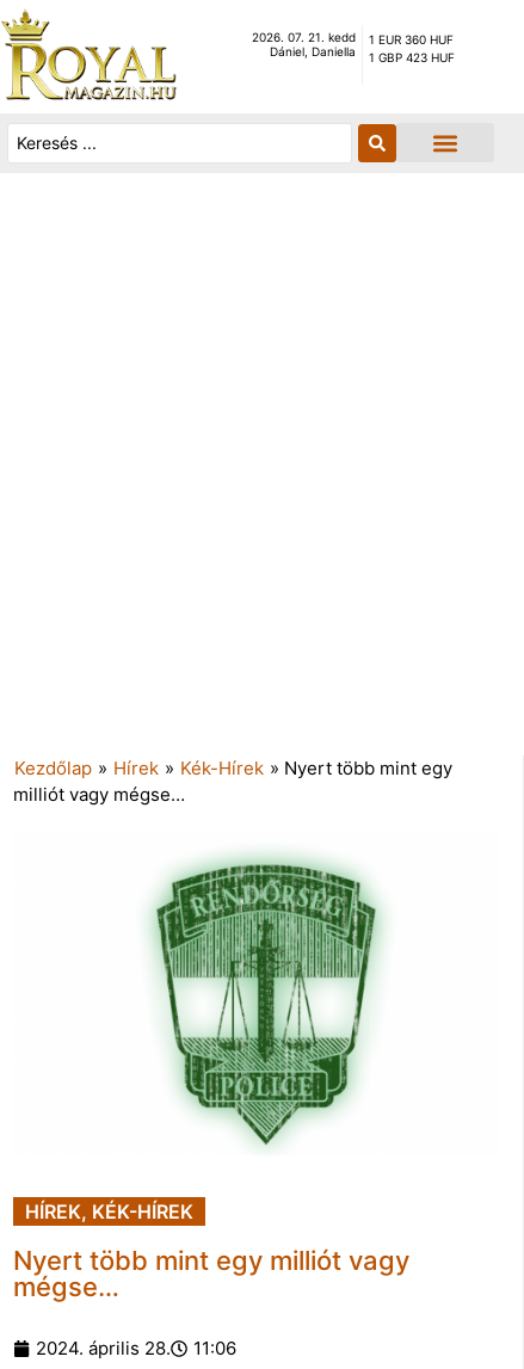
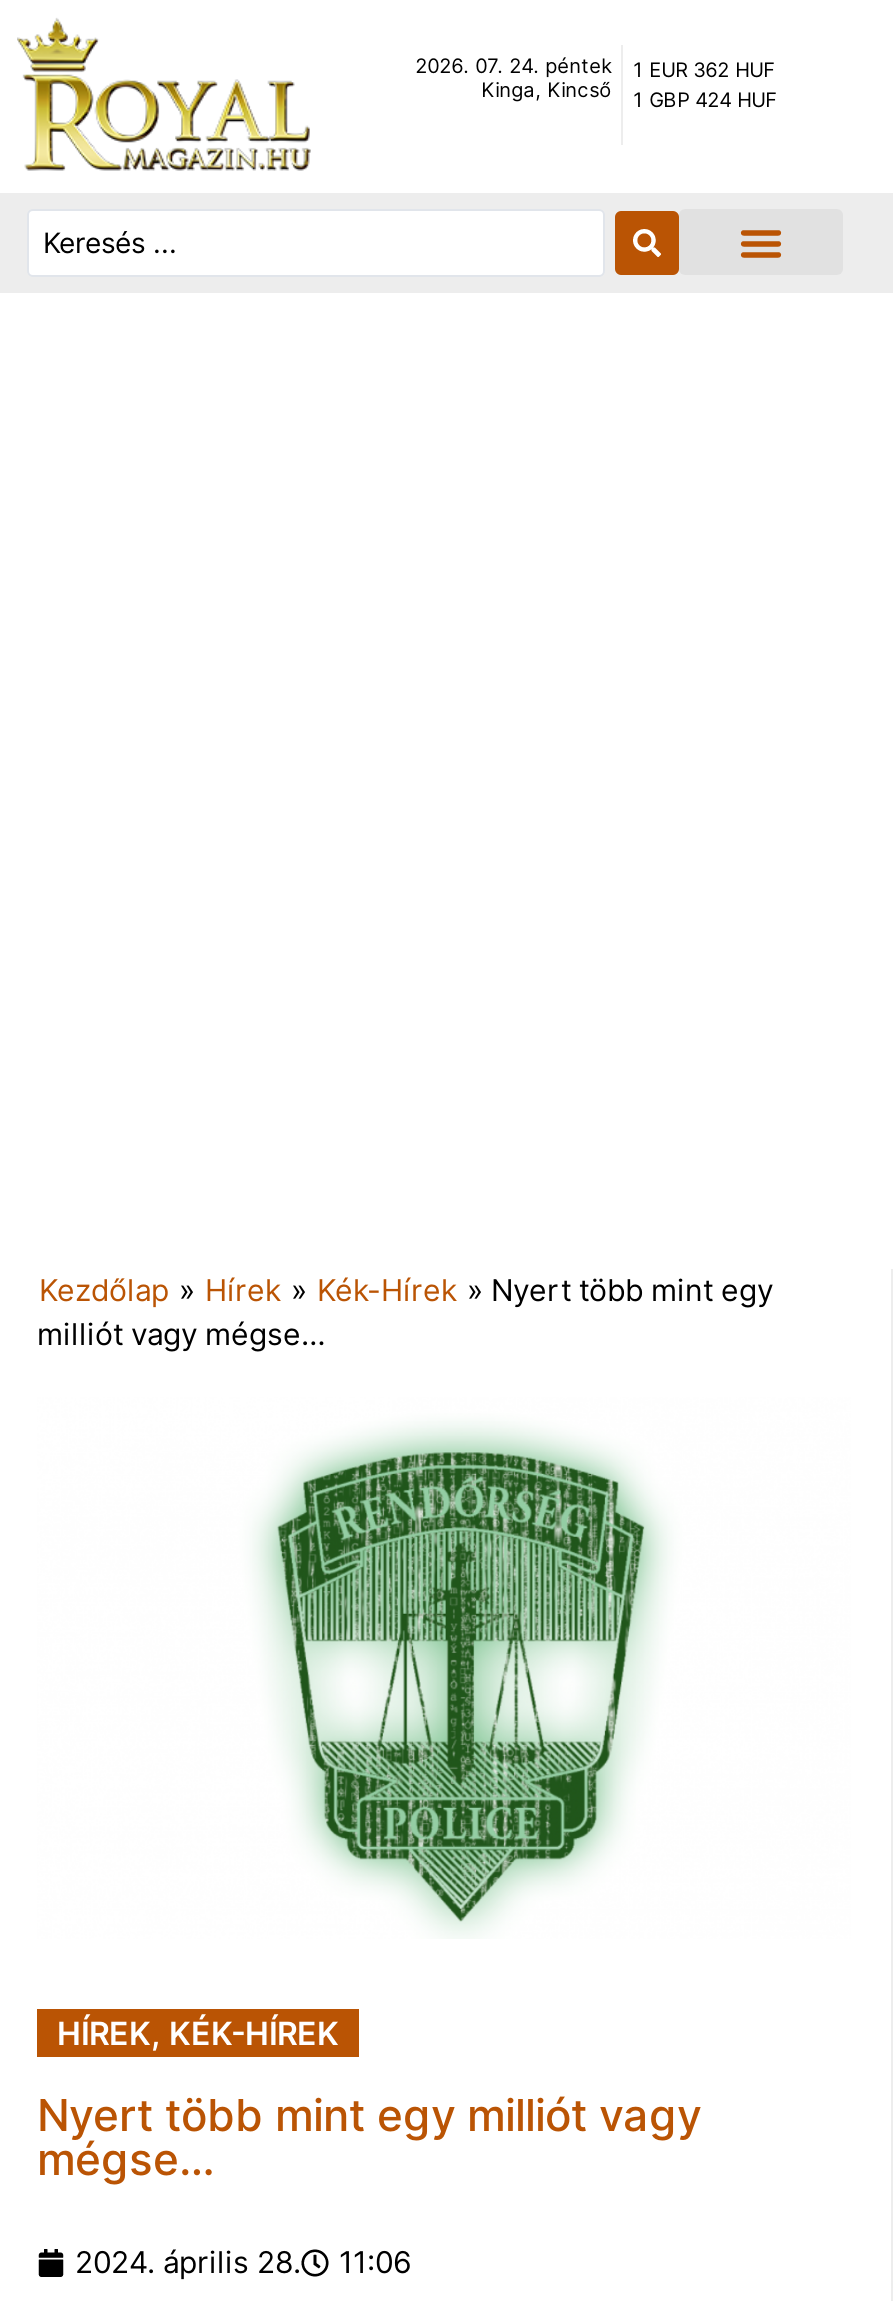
[252,30,356,59] 2026. 07. 21. kedd | Dániel, Daniella -> [415,54,611,102] 2026. 07. 24. péntek | Kinga, Kincső
[369,33,455,65] 1 EUR 360 HUF | 1 GBP 423 HUF -> [633,58,777,112] 1 EUR 362 HUF | 1 GBP 424 HUF

